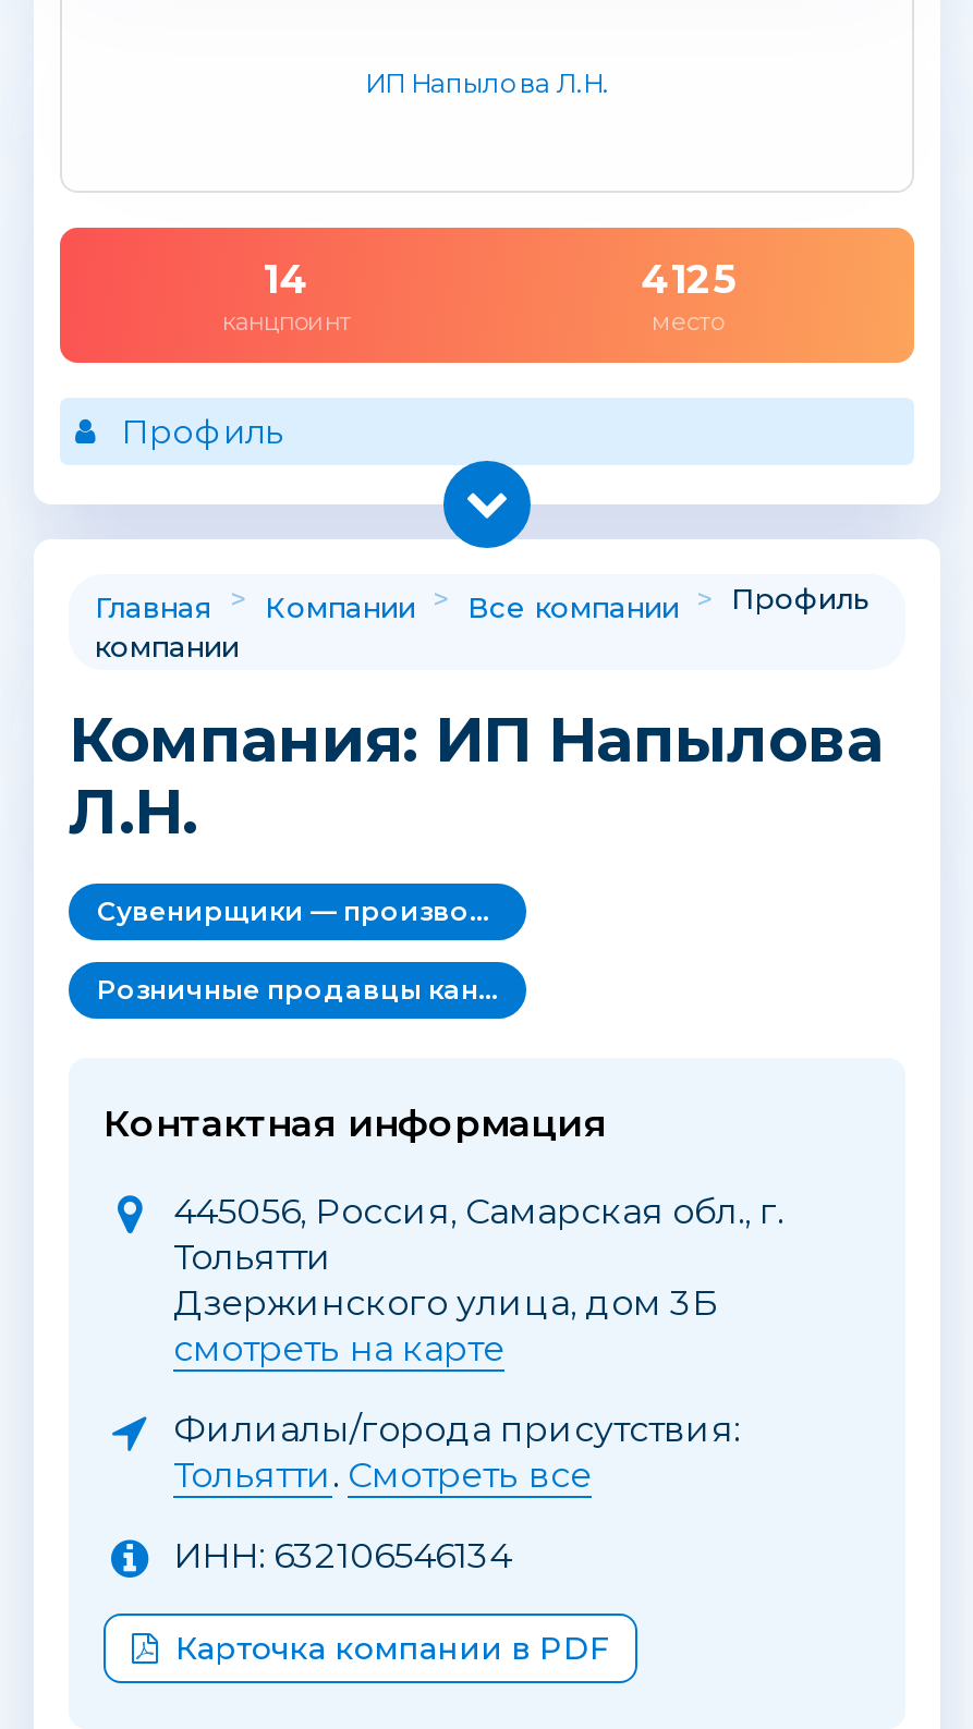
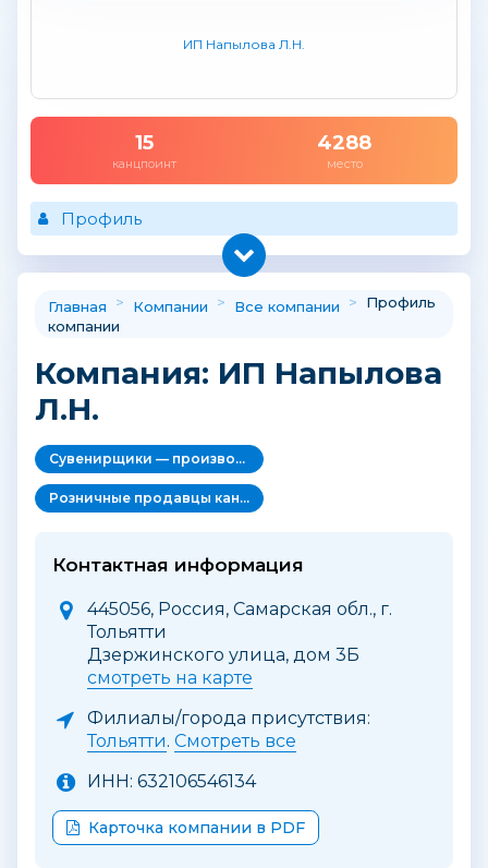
[264,256,309,304] 14 -> [135,131,153,155] 15
[641,256,734,304] 4125 -> [317,131,371,155] 4288

